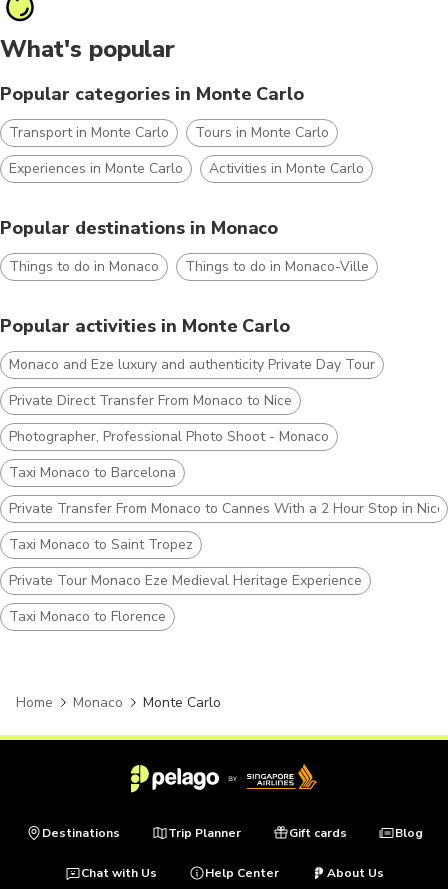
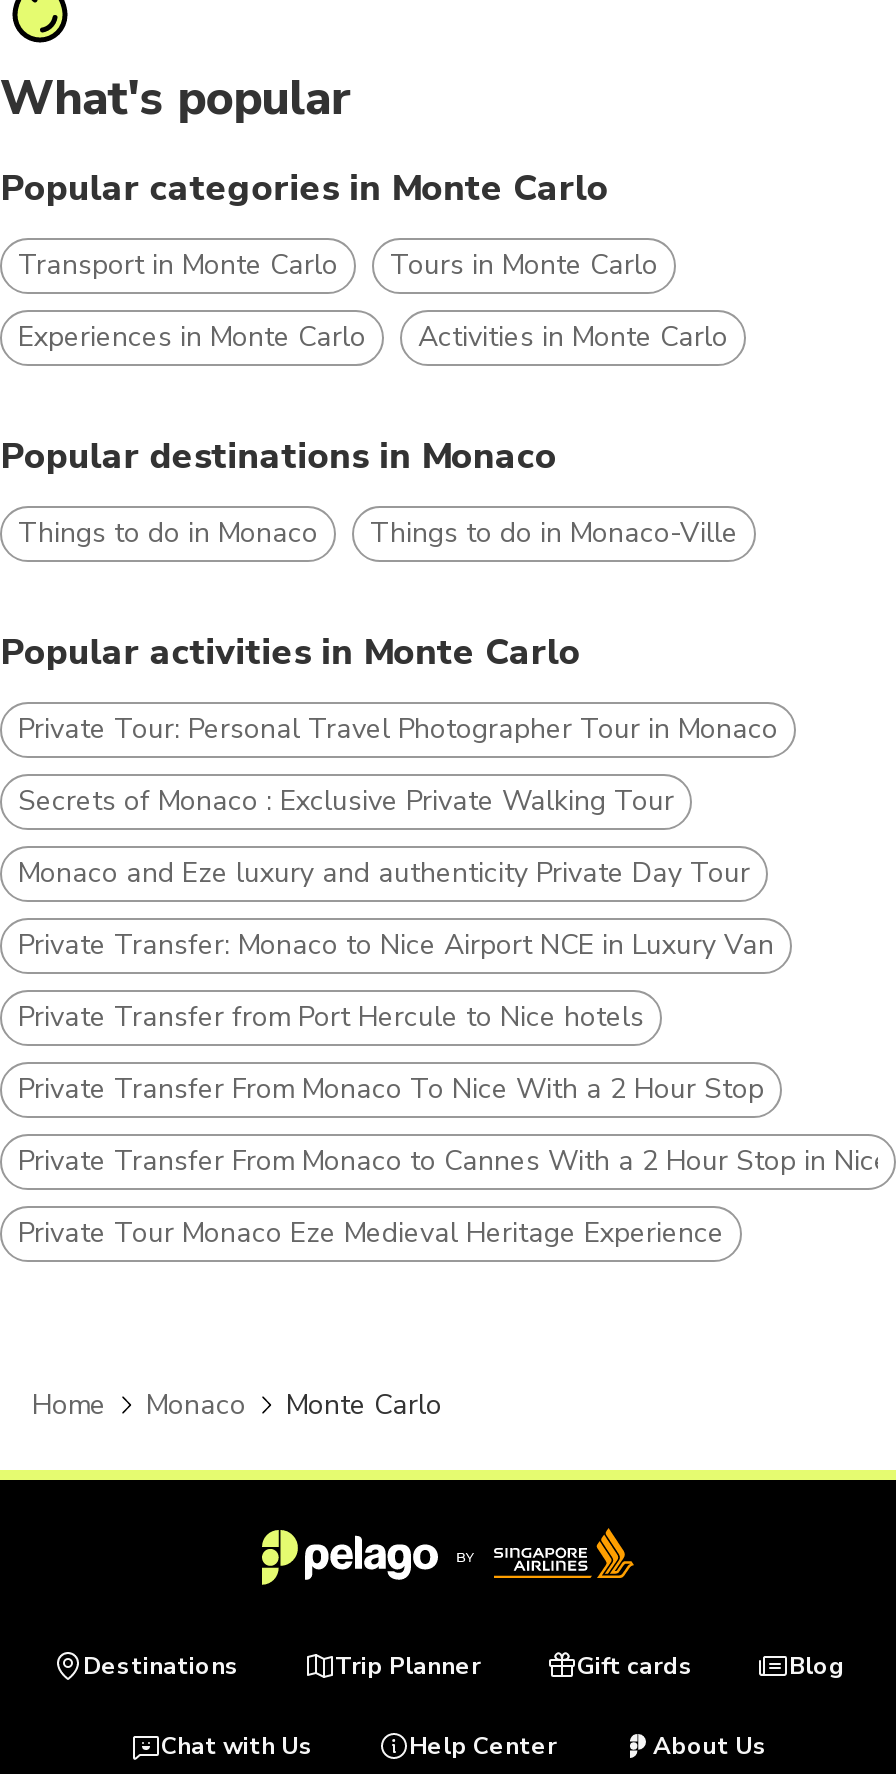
none -> [18,709,778,819] Private Tour: Personal Travel Photographer Tour in Monaco | Secrets of Monaco : Exclusive Private Walking Tour
moved [9,355,375,374] -> [18,853,750,891]: Monaco and Eze luxury and authenticity Private Day Tour
[9,391,292,410] Private Direct Transfer From Monaco to Nice -> [18,925,774,963] Private Transfer: Monaco to Nice Airport NCE in Luxury Van
[9,427,329,446] Photographer, Professional Photo Shoot - Monaco -> [18,997,644,1035] Private Transfer from Port Hercule to Nice hotels
[9,463,176,482] Taxi Monaco to Barcelona -> [18,1069,764,1107] Private Transfer From Monaco To Nice With a 2 Hour Stop
moved [9,499,445,518] -> [18,1141,890,1179]: Private Transfer From Monaco to Cannes With a 2 Hour Stop in Nice
[9,535,193,554] Taxi Monaco to Saint Tropez -> none
moved [9,571,362,590] -> [18,1213,724,1251]: Private Tour Monaco Eze Medieval Heritage Experience
[9,607,166,626] Taxi Monaco to Florence -> none

